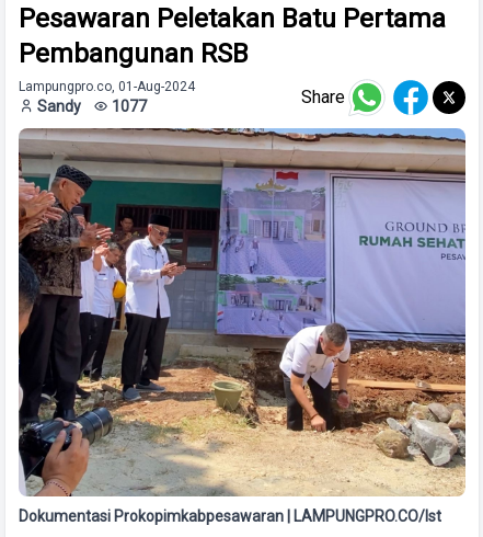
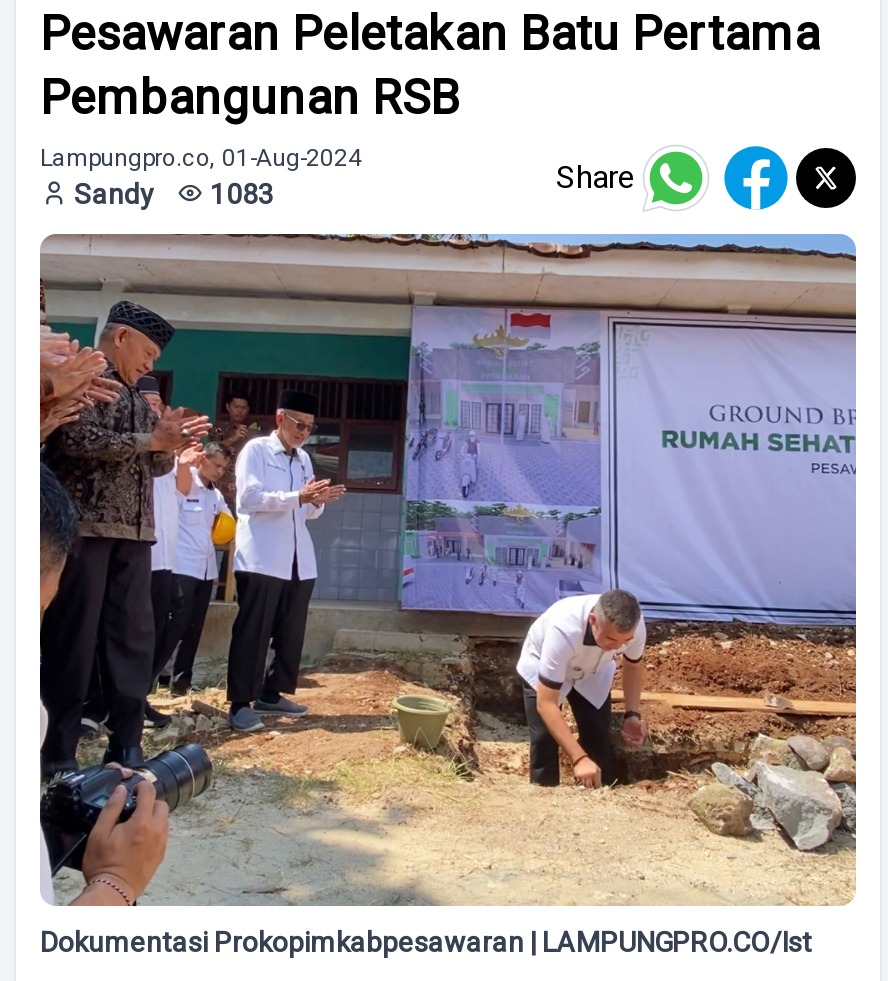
[34,98,147,115] Sandy 1077 -> [68,178,274,210] Sandy 1083

